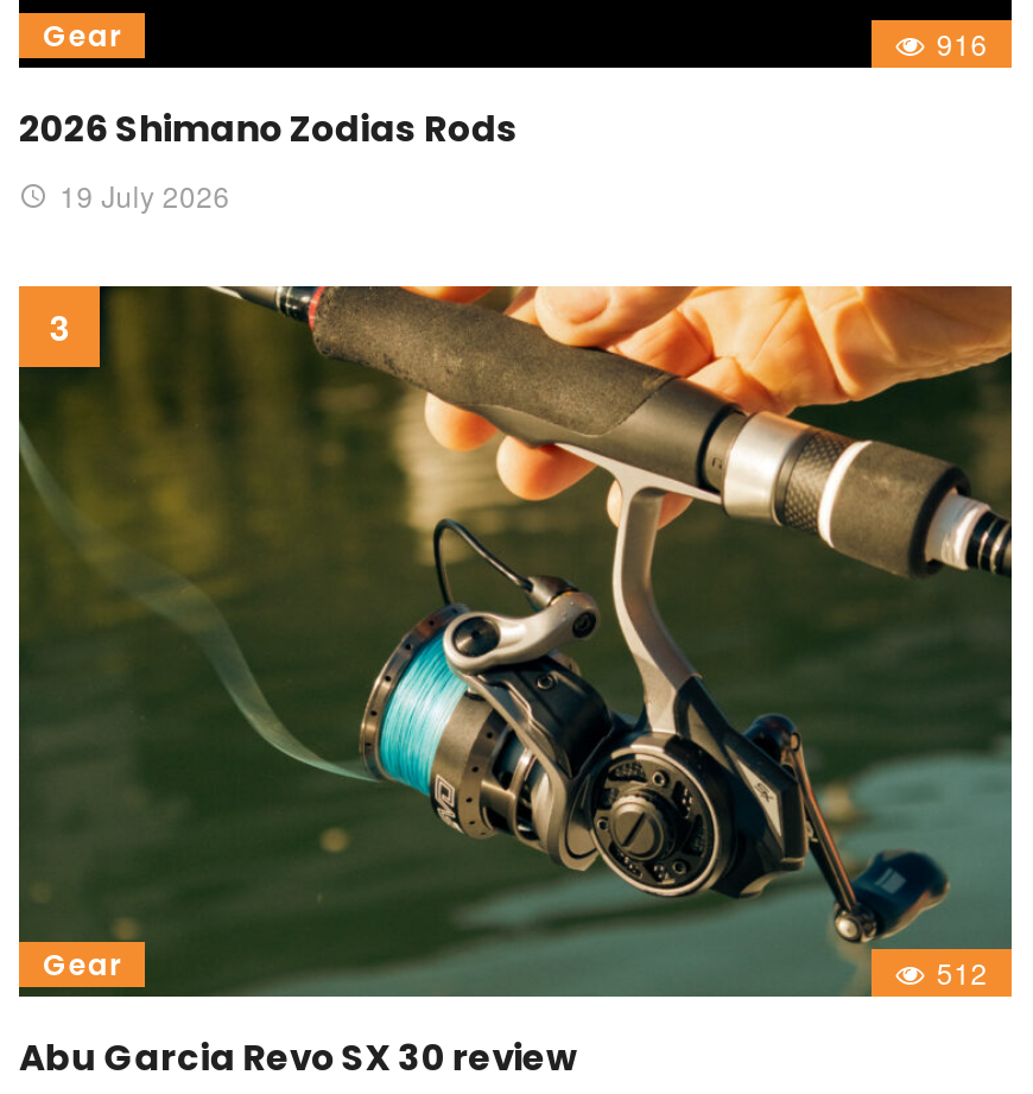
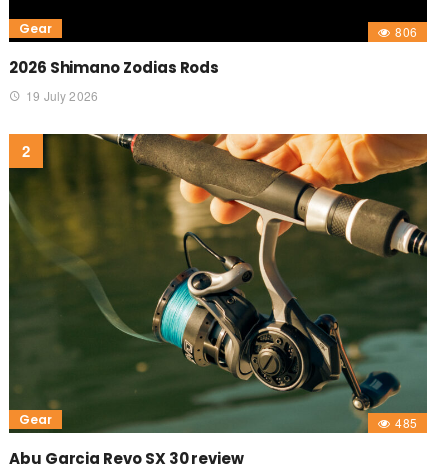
[937,23,988,63] 916 -> [395,23,417,40] 806
[937,951,988,992] 512 -> [395,414,417,431] 485

